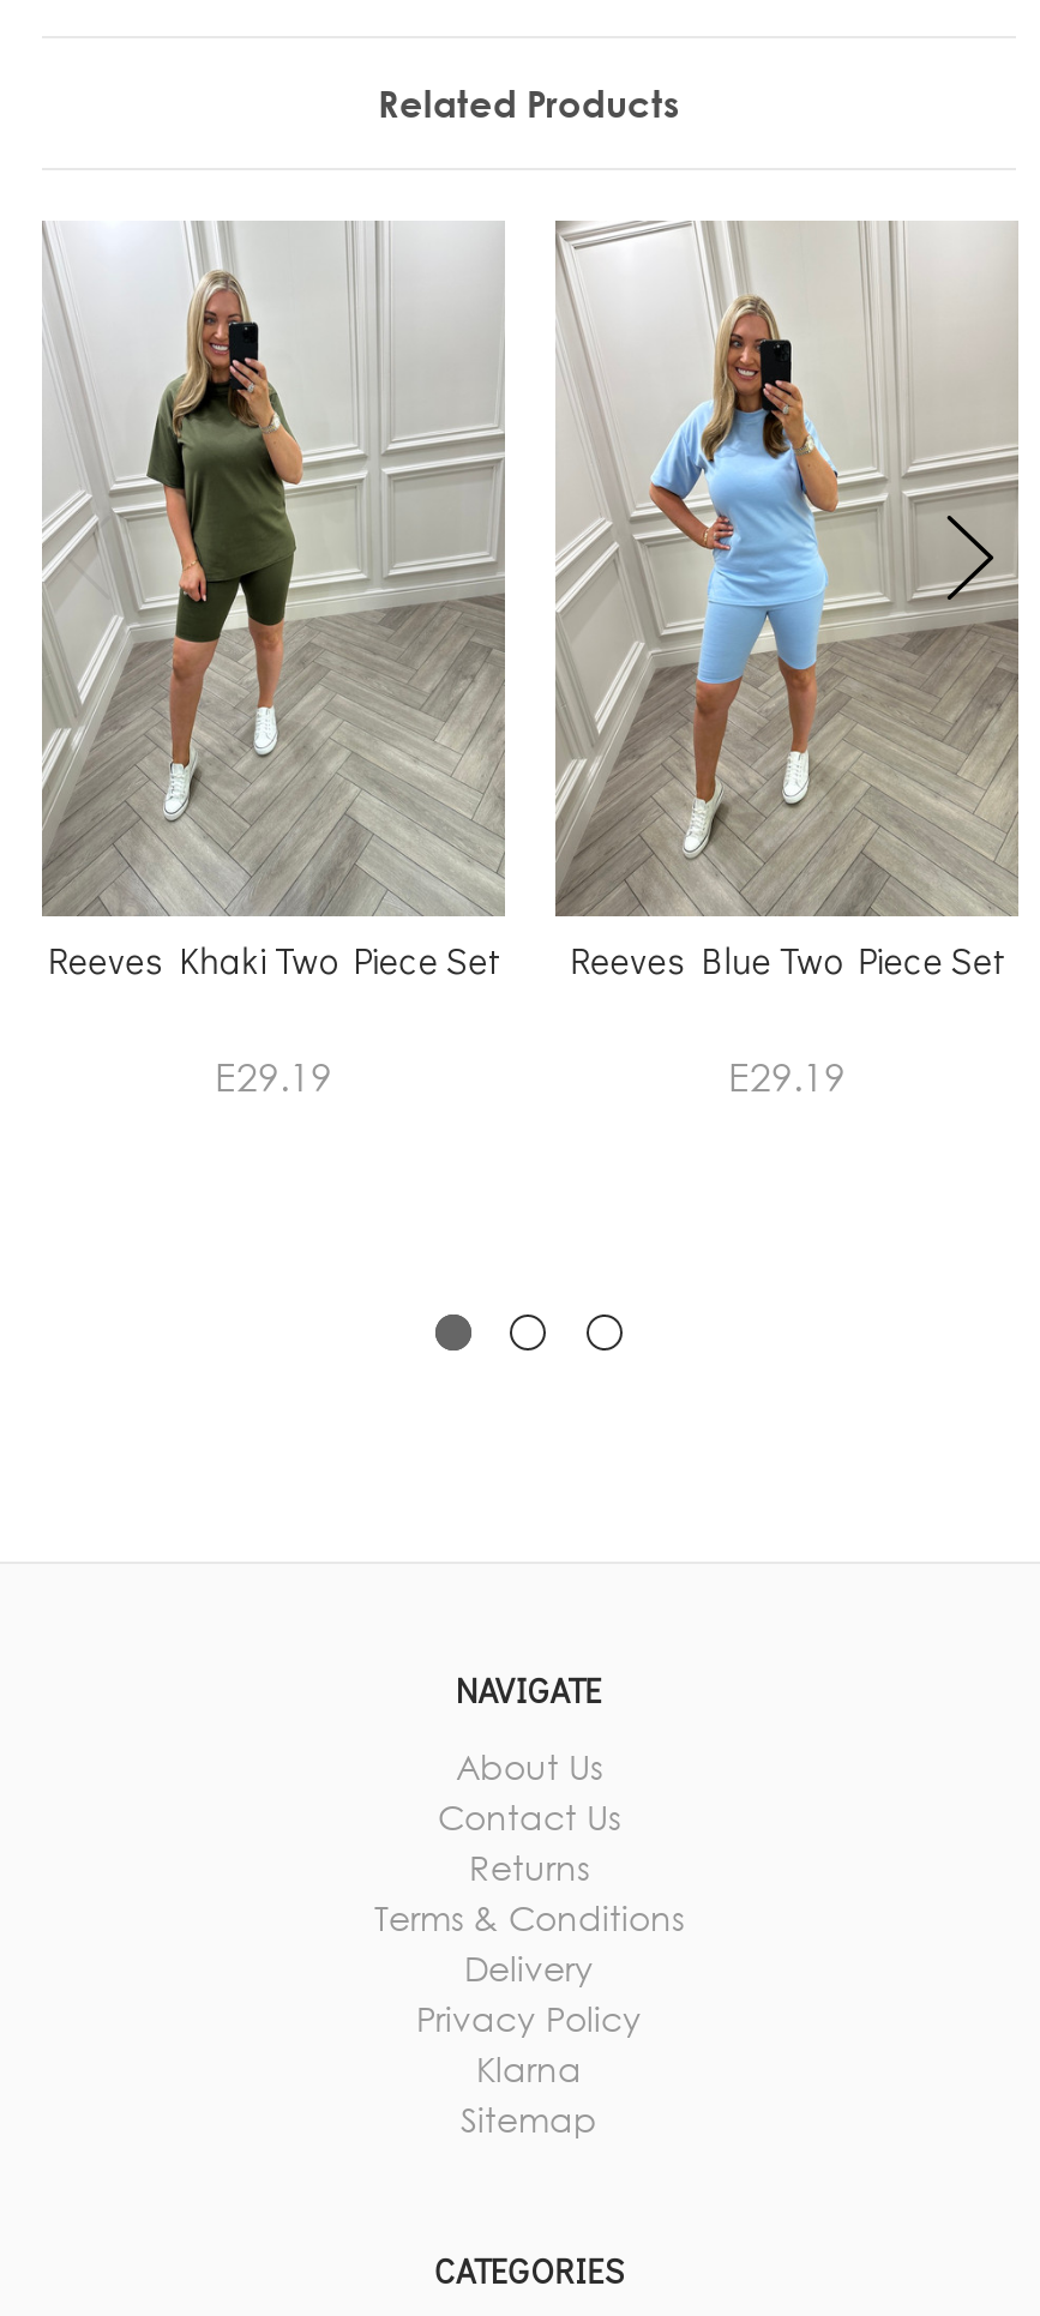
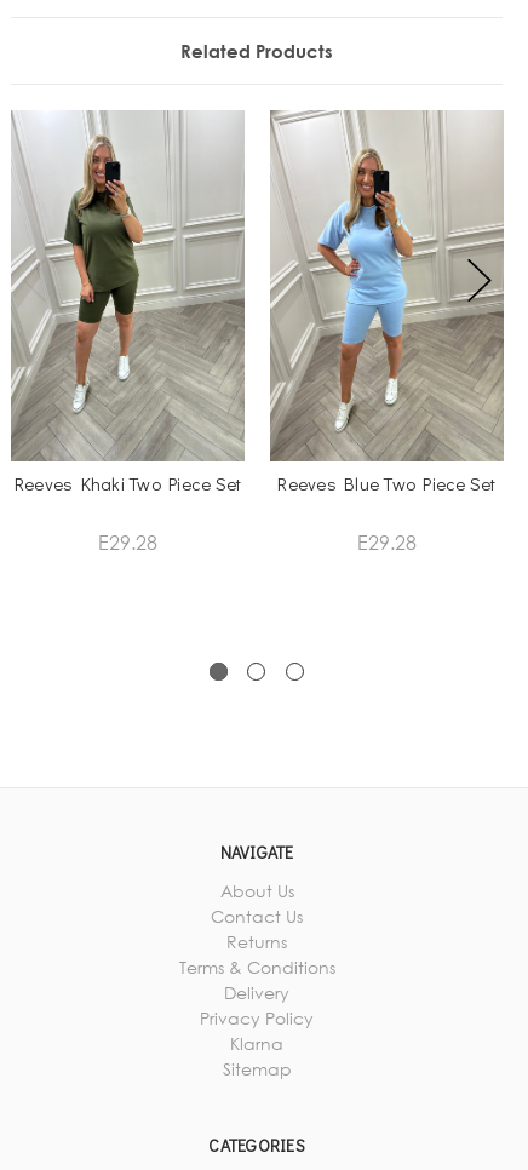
[215,1053,332,1101] E29.19 -> [98,530,157,555] E29.28
[728,1053,846,1101] E29.19 -> [357,530,417,555] E29.28

